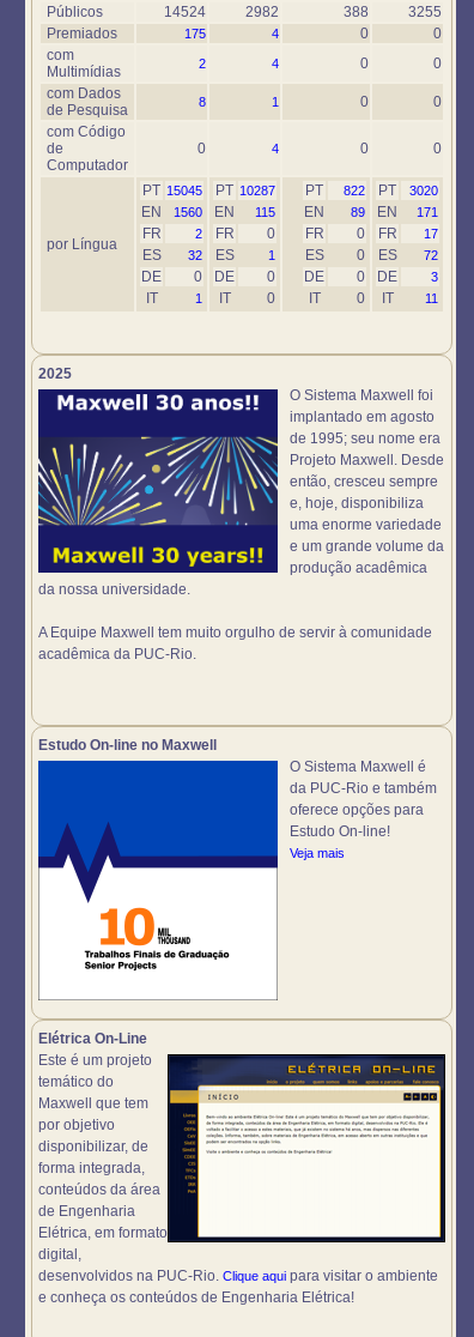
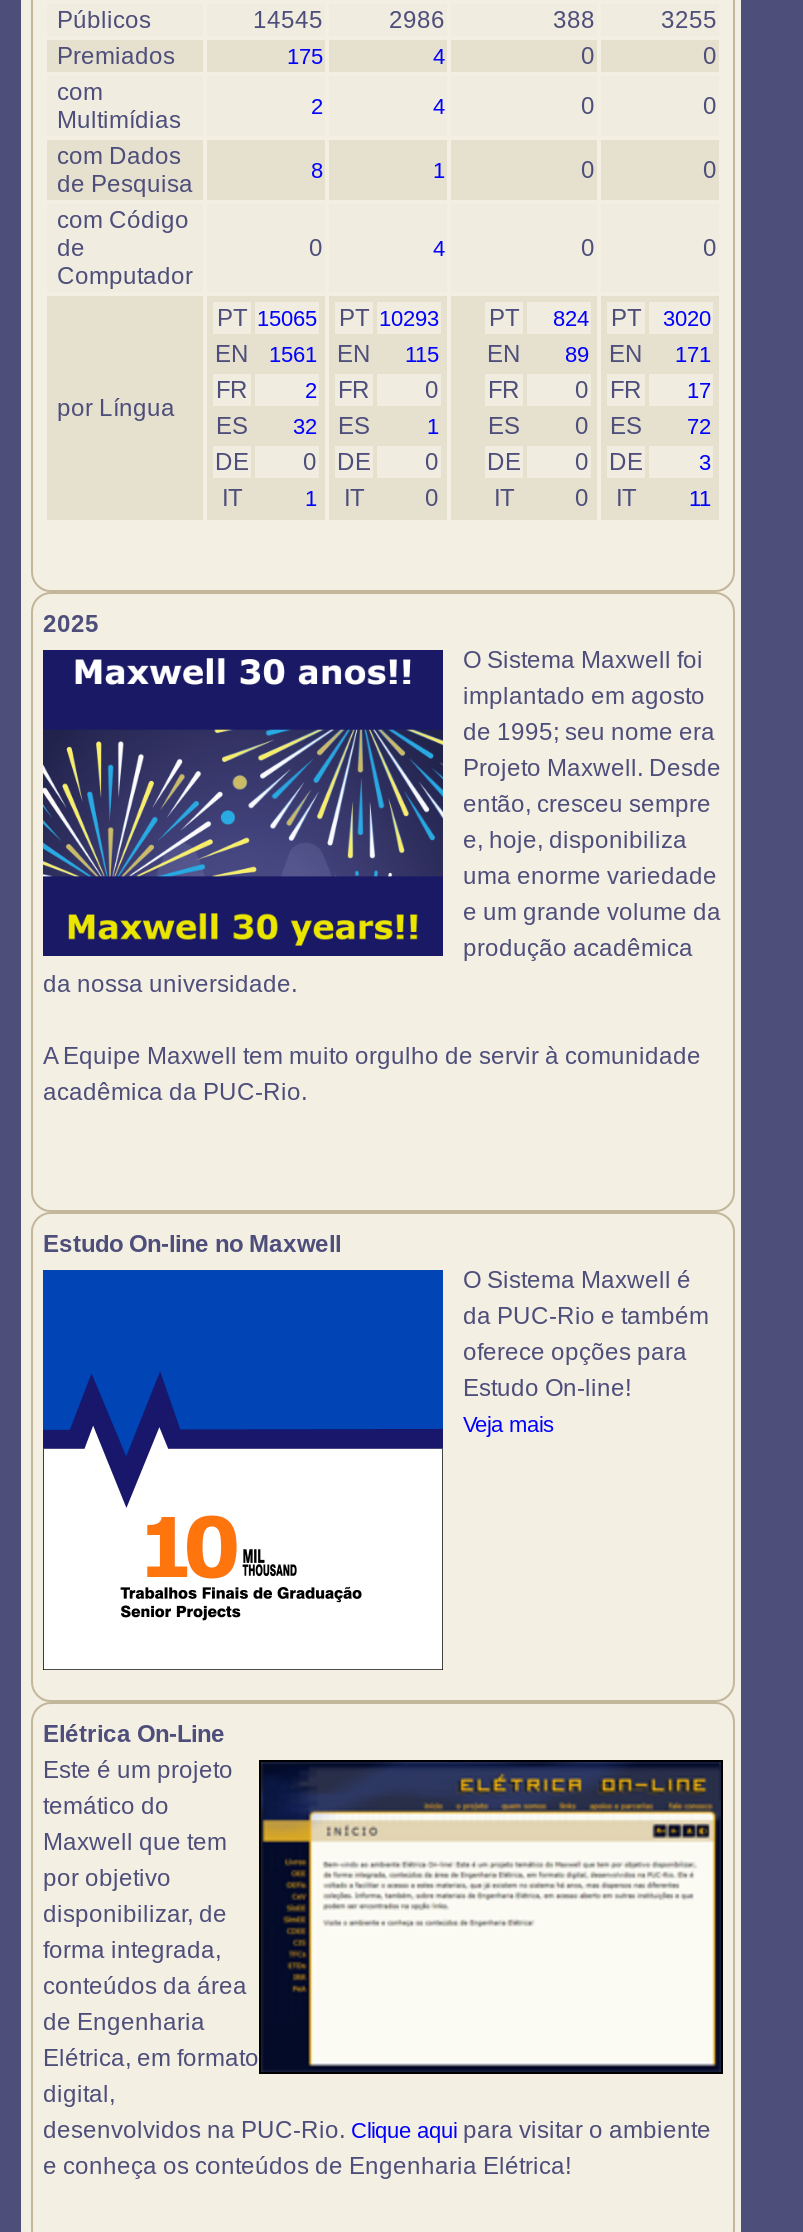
[164,4,206,20] 14524 -> [253,6,323,34] 14545
[245,4,279,20] 2982 -> [389,6,445,34] 2986
[142,182,202,199] PT 15045 -> [217,304,317,332] PT 15065
[215,182,275,199] PT 10287 -> [339,304,439,332] PT 10293
[344,183,365,198] 822 -> [553,306,589,330] 824
[141,204,438,220] EN 1560 EN 115 EN 89 EN 171 -> [215,340,711,368] EN 1561 EN 115 EN 89 EN 171

